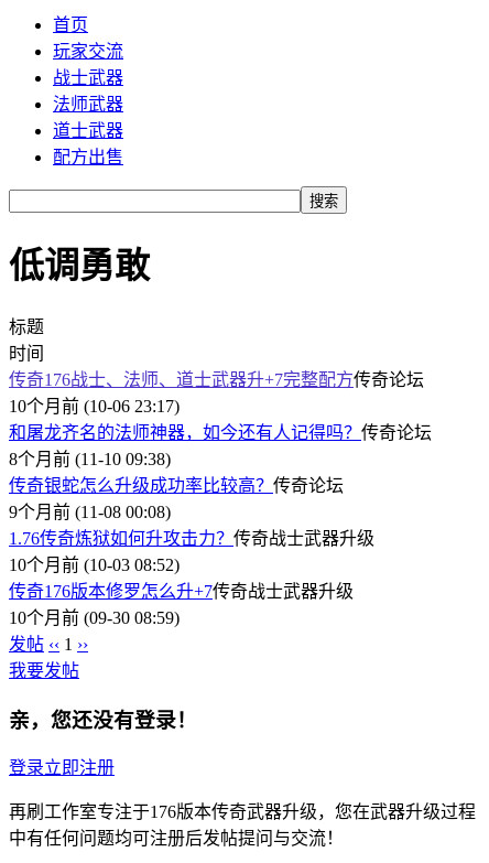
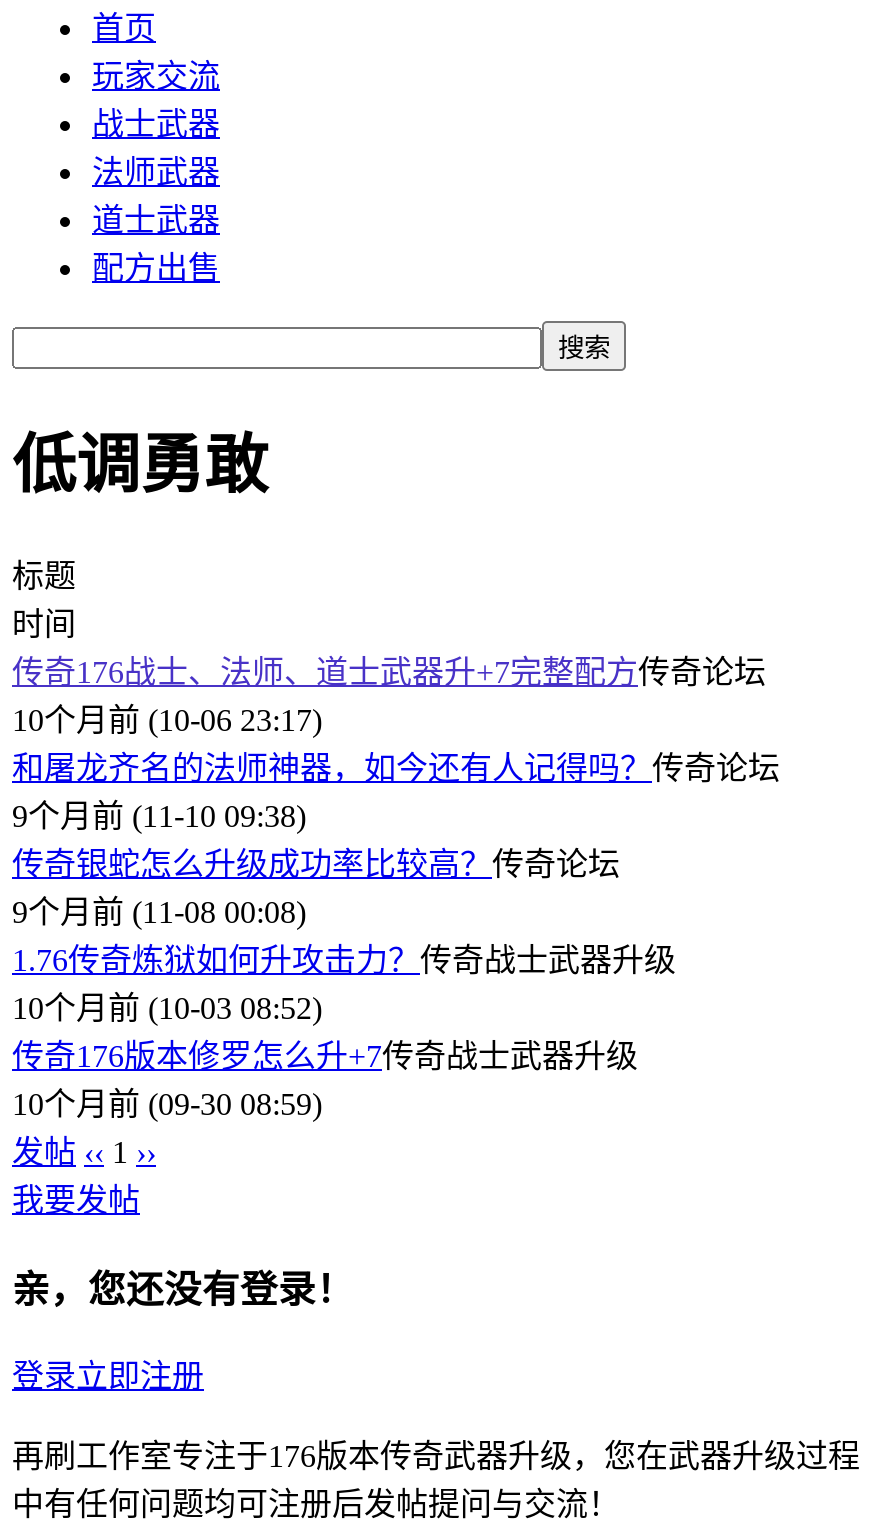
[9,450,171,468] 8个月前 (11-10 09:38) -> [12,799,306,833] 9个月前 (11-10 09:38)

